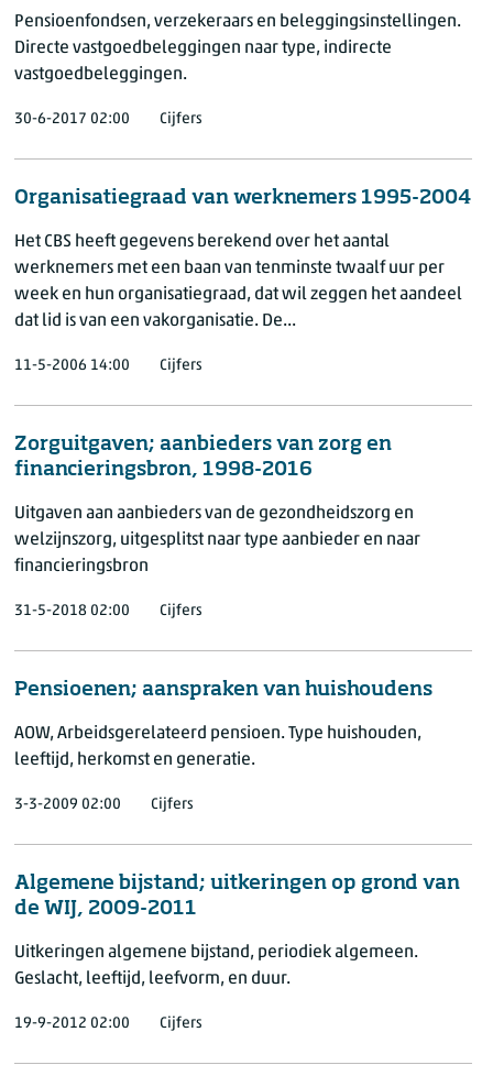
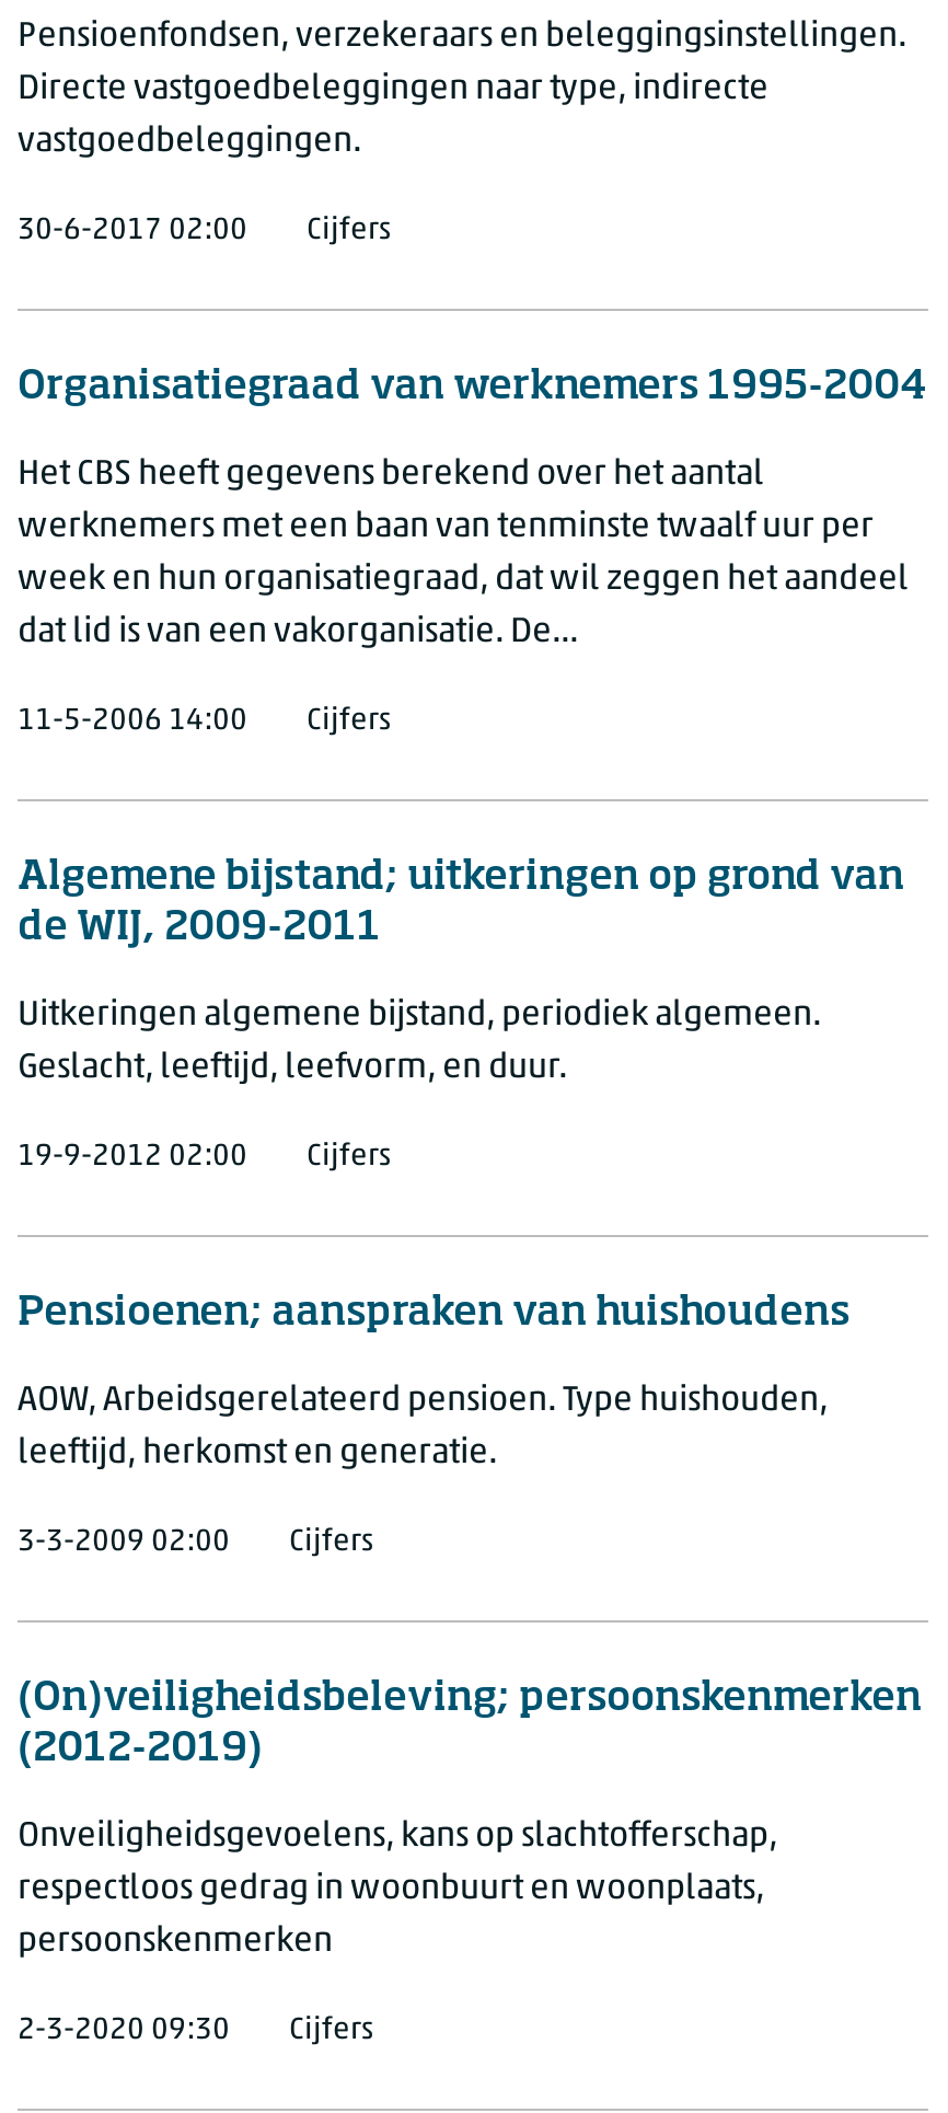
[14,435,420,619] Zorguitgaven; aanbieders van zorg en | financieringsbron, 1998-2016 | Uitgaven aan aanbieders van de gezondheidszorg en | welzijnszorg, uitgesplitst naar type aanbieder en naar | financieringsbron | 31-5-2018 02:00 -> none
moved [14,604,432,812] -> [18,1143,849,1557]: Cijfers | Pensioenen; aanspraken van huishoudens | AOW, Arbeidsgerelateerd pensioen. Type huishouden, | leeftijd, herkomst en generatie. | 3-3-2009 02:00 | Cijfers
none -> [18,1680,922,2046] (On)veiligheidsbeleving; persoonskenmerken | (2012-2019) | Onveiligheidsgevoelens, kans op slachtofferschap, | respectloos gedrag in woonbuurt en woonplaats, | persoonskenmerken | 2-3-2020 09:30
moved [14,874,460,1031] -> [18,859,904,1172]: Algemene bijstand; uitkeringen op grond van | de WIJ, 2009-2011 | Uitkeringen algemene bijstand, periodiek algemeen. | Geslacht, leeftijd, leefvorm, en duur. | 19-9-2012 02:00

